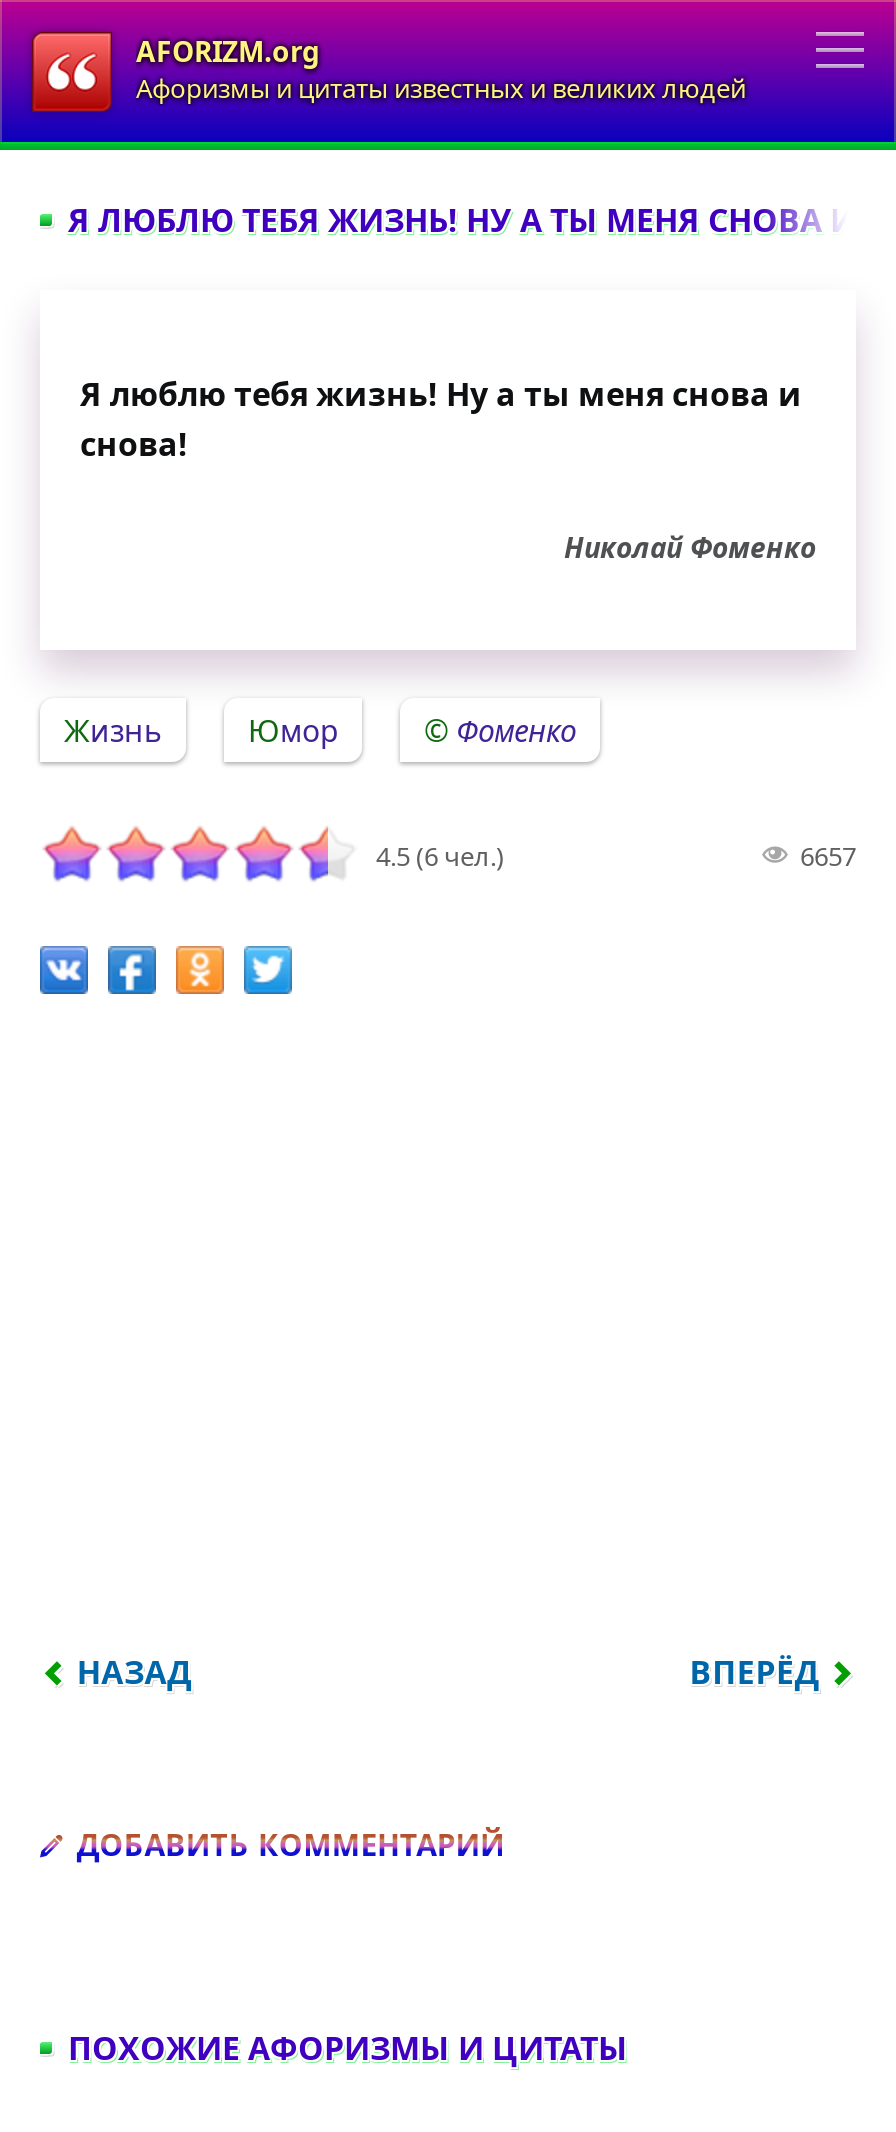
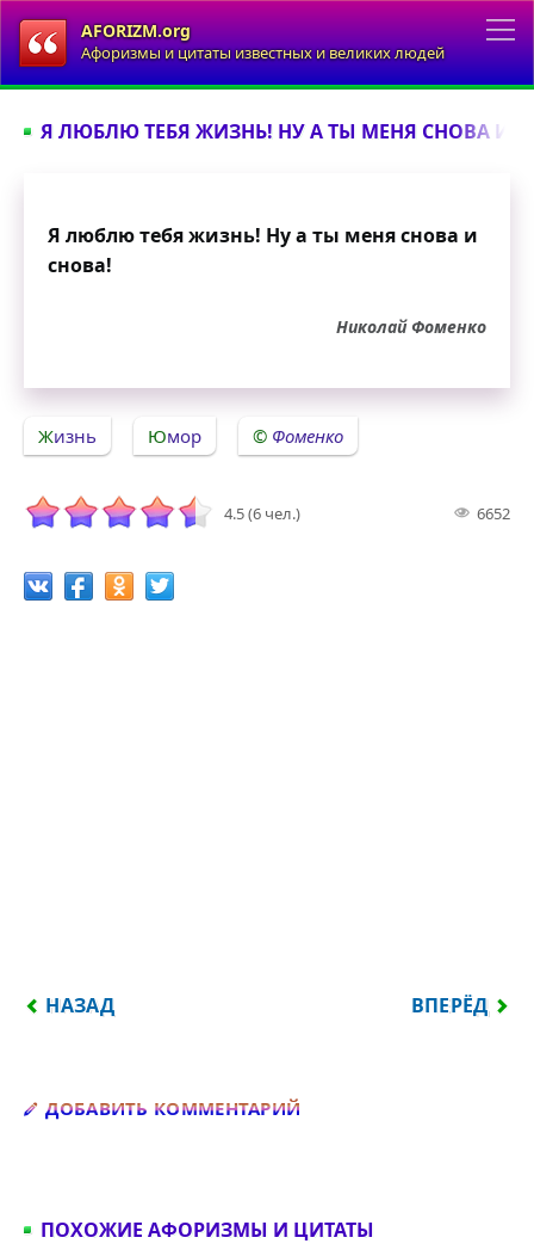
[800,838,856,874] 6657 -> [477,503,510,524] 6652

